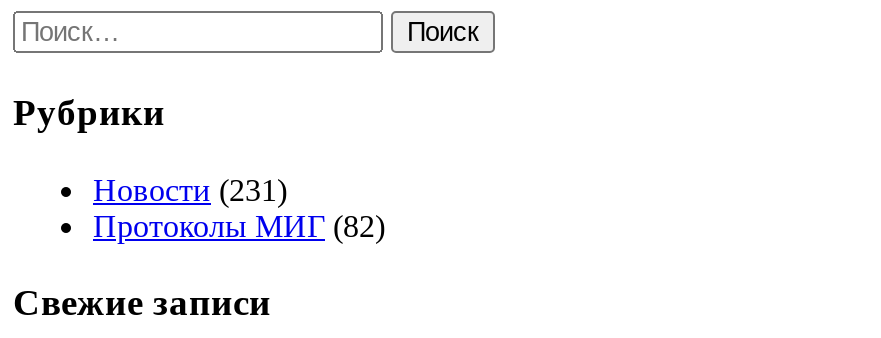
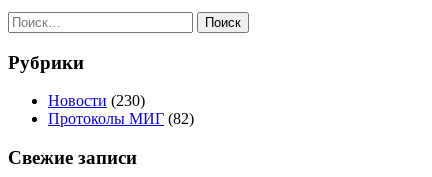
[93,172,287,206] Новости (231) -> [48,92,145,109] Новости (230)

